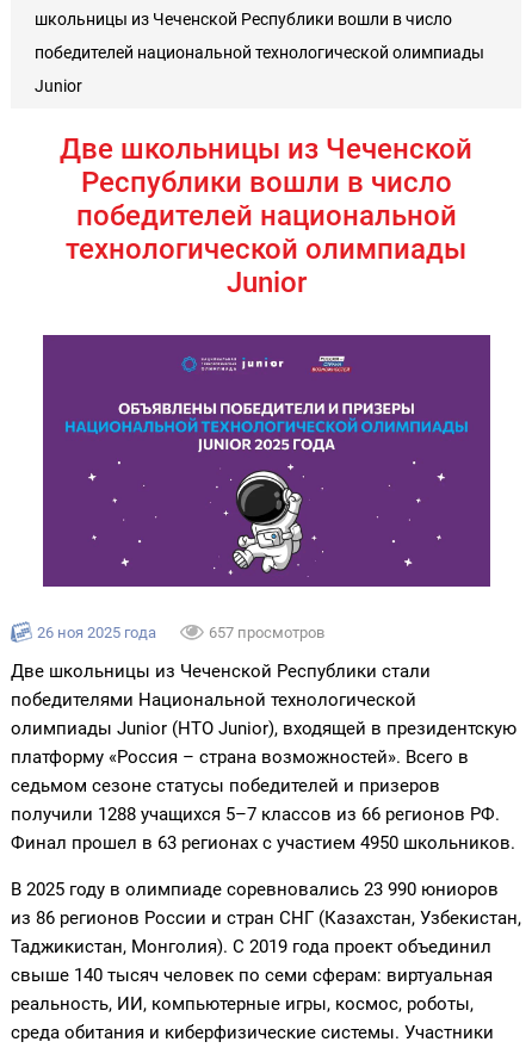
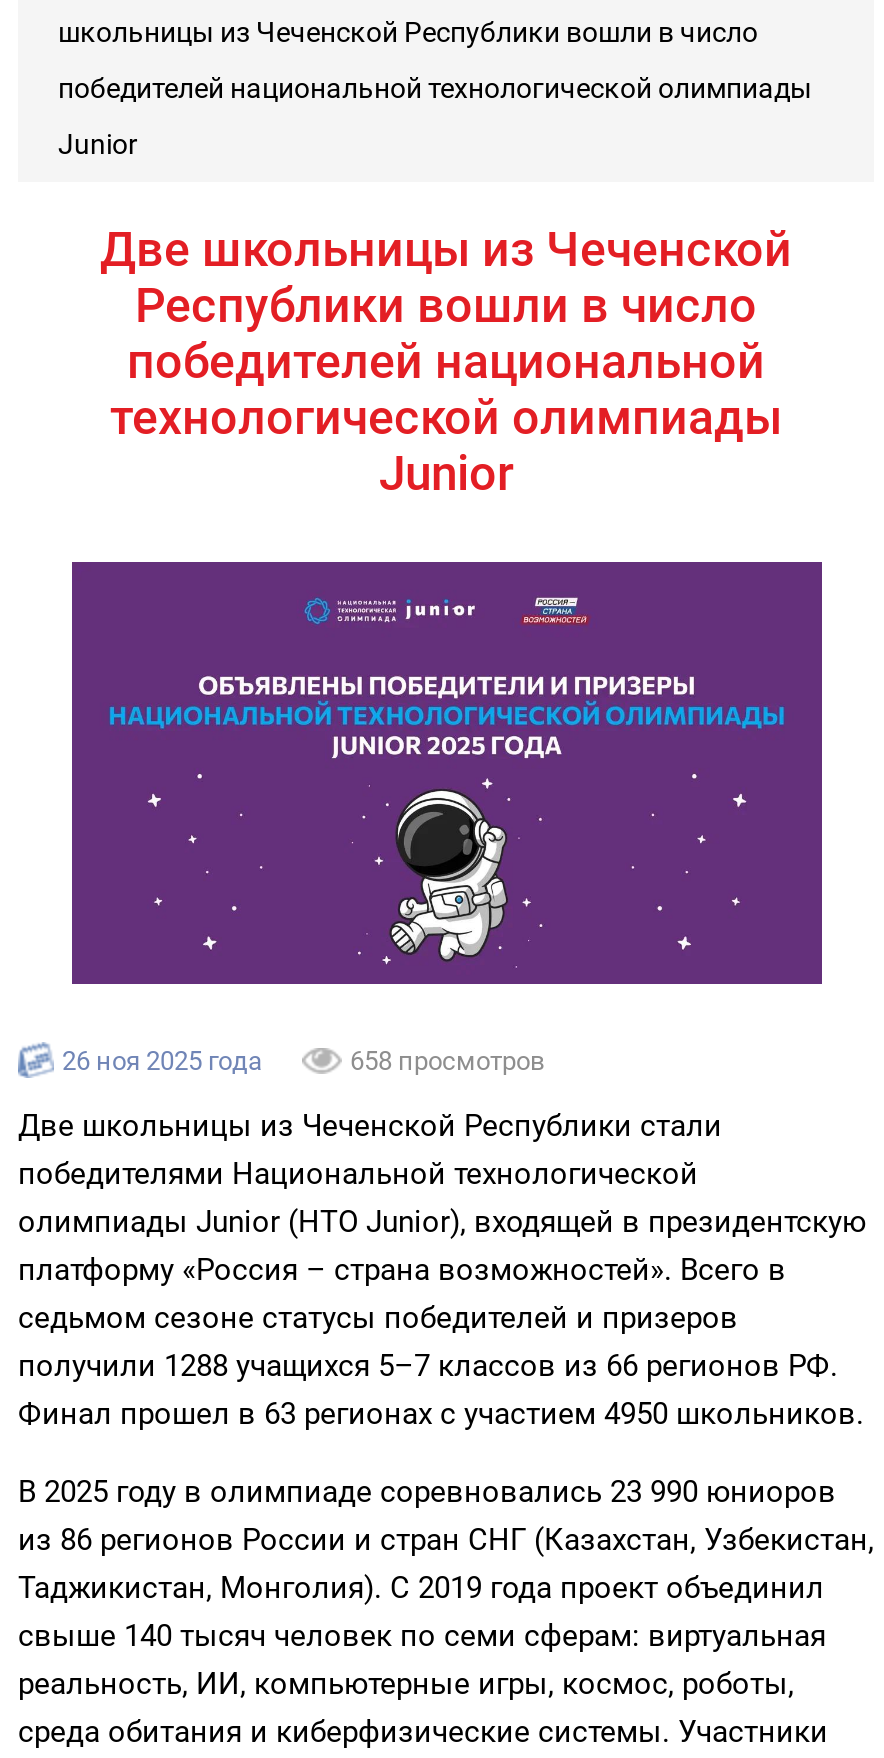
[209,623,324,641] 657 просмотров -> [350,1046,544,1076] 658 просмотров

